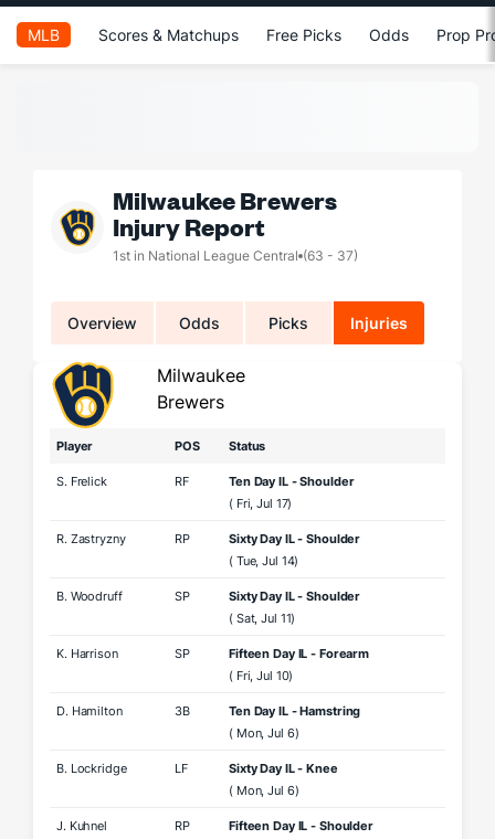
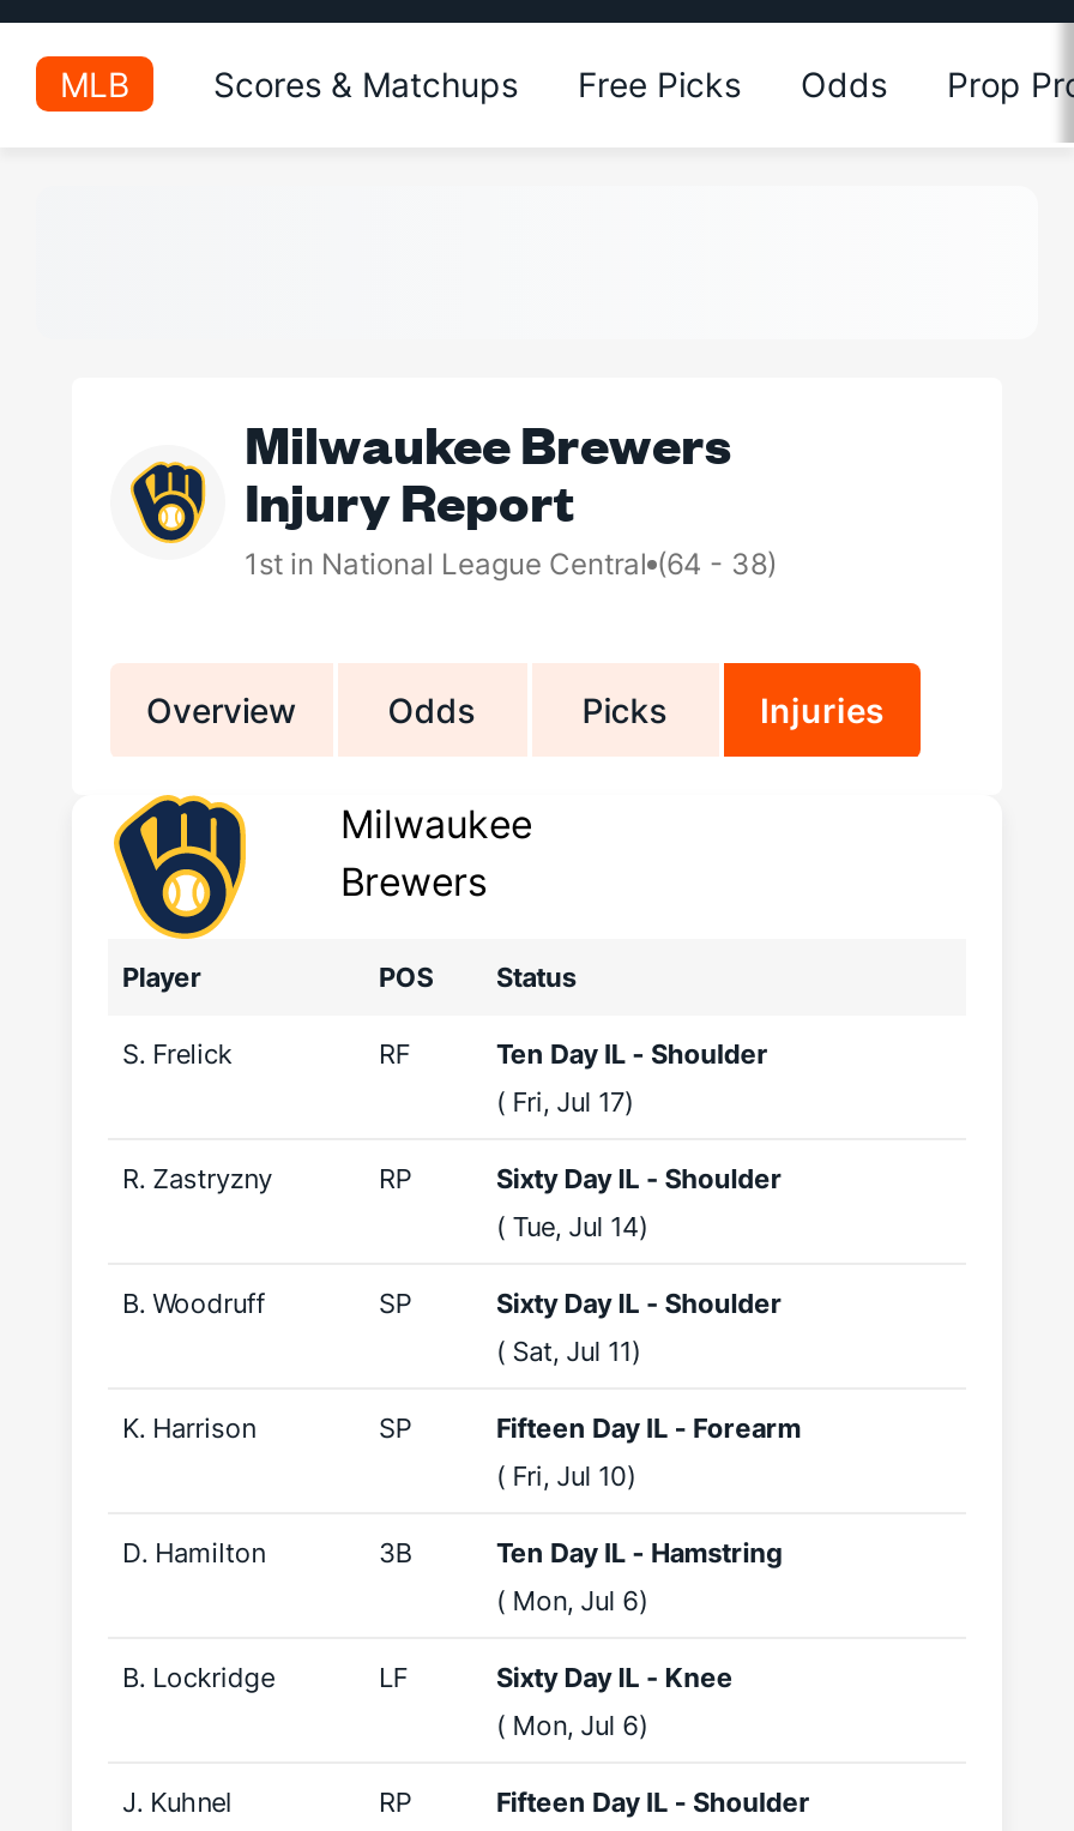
[113,247,358,264] 1st in National League Central (63 - 37) -> [245,546,777,582] 1st in National League Central (64 - 38)

